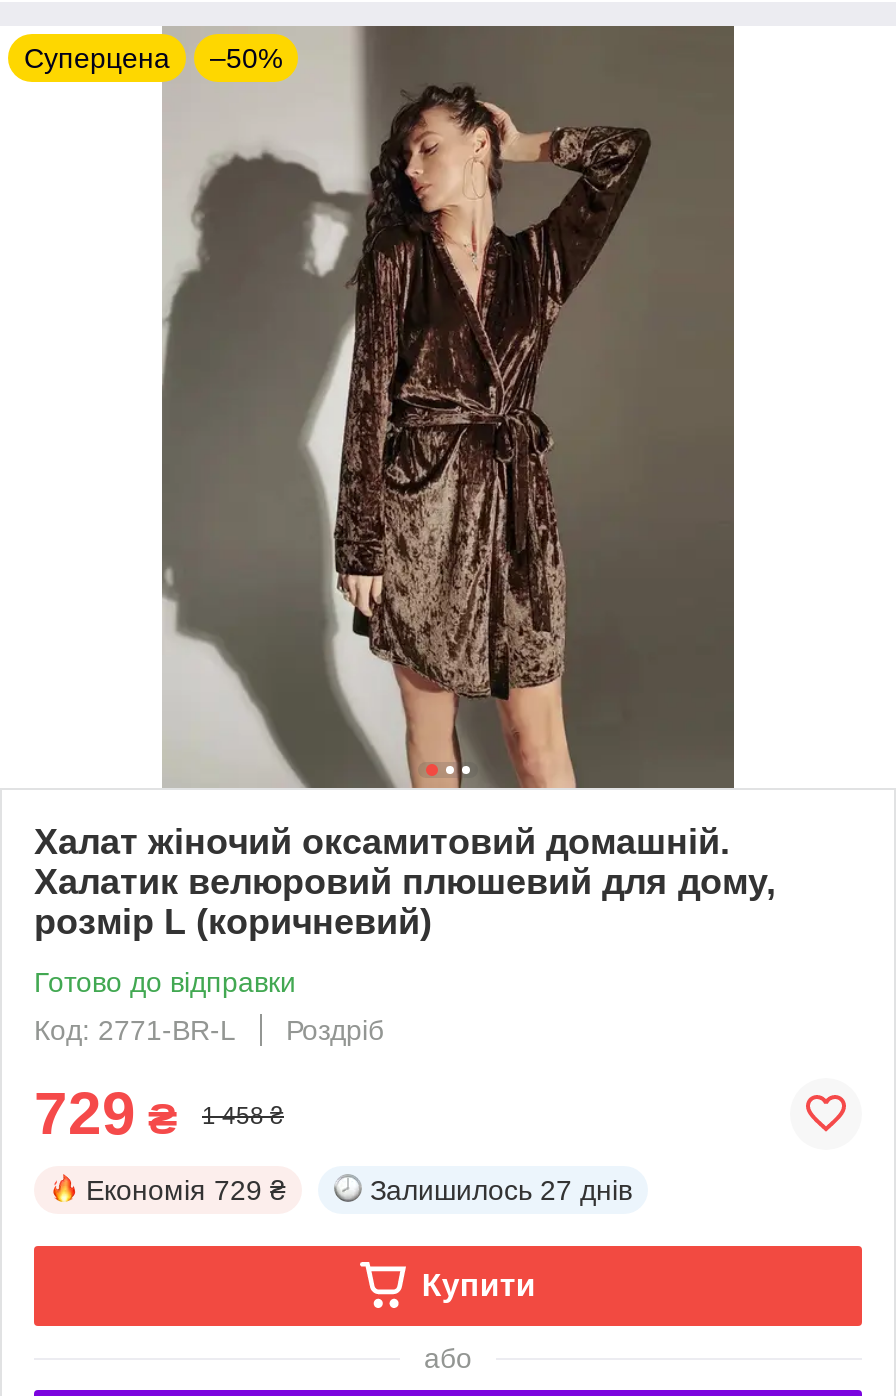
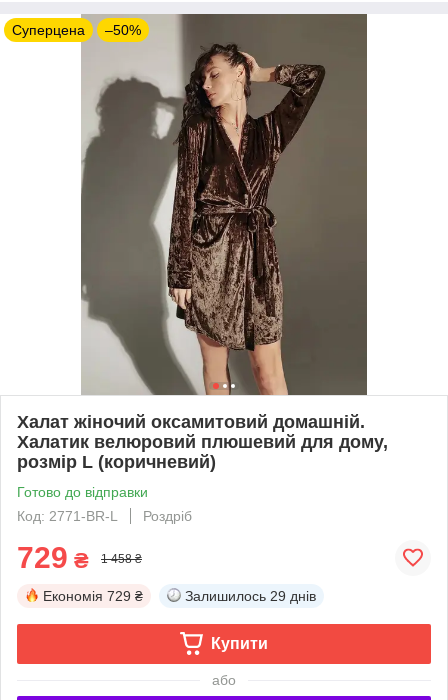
[370,1174,632,1206] Залишилось 27 днів -> [185,588,316,604] Залишилось 29 днів

